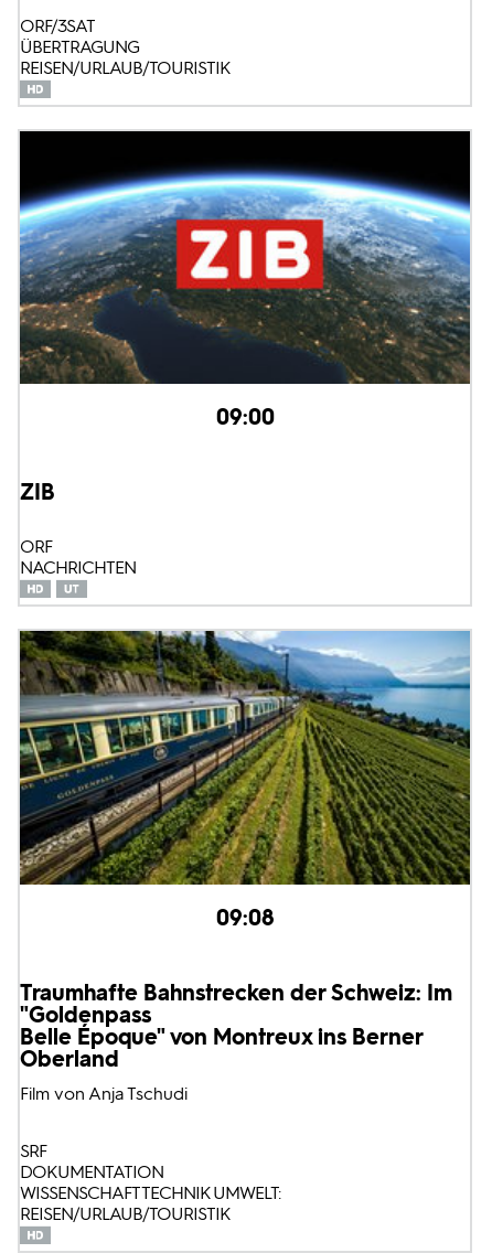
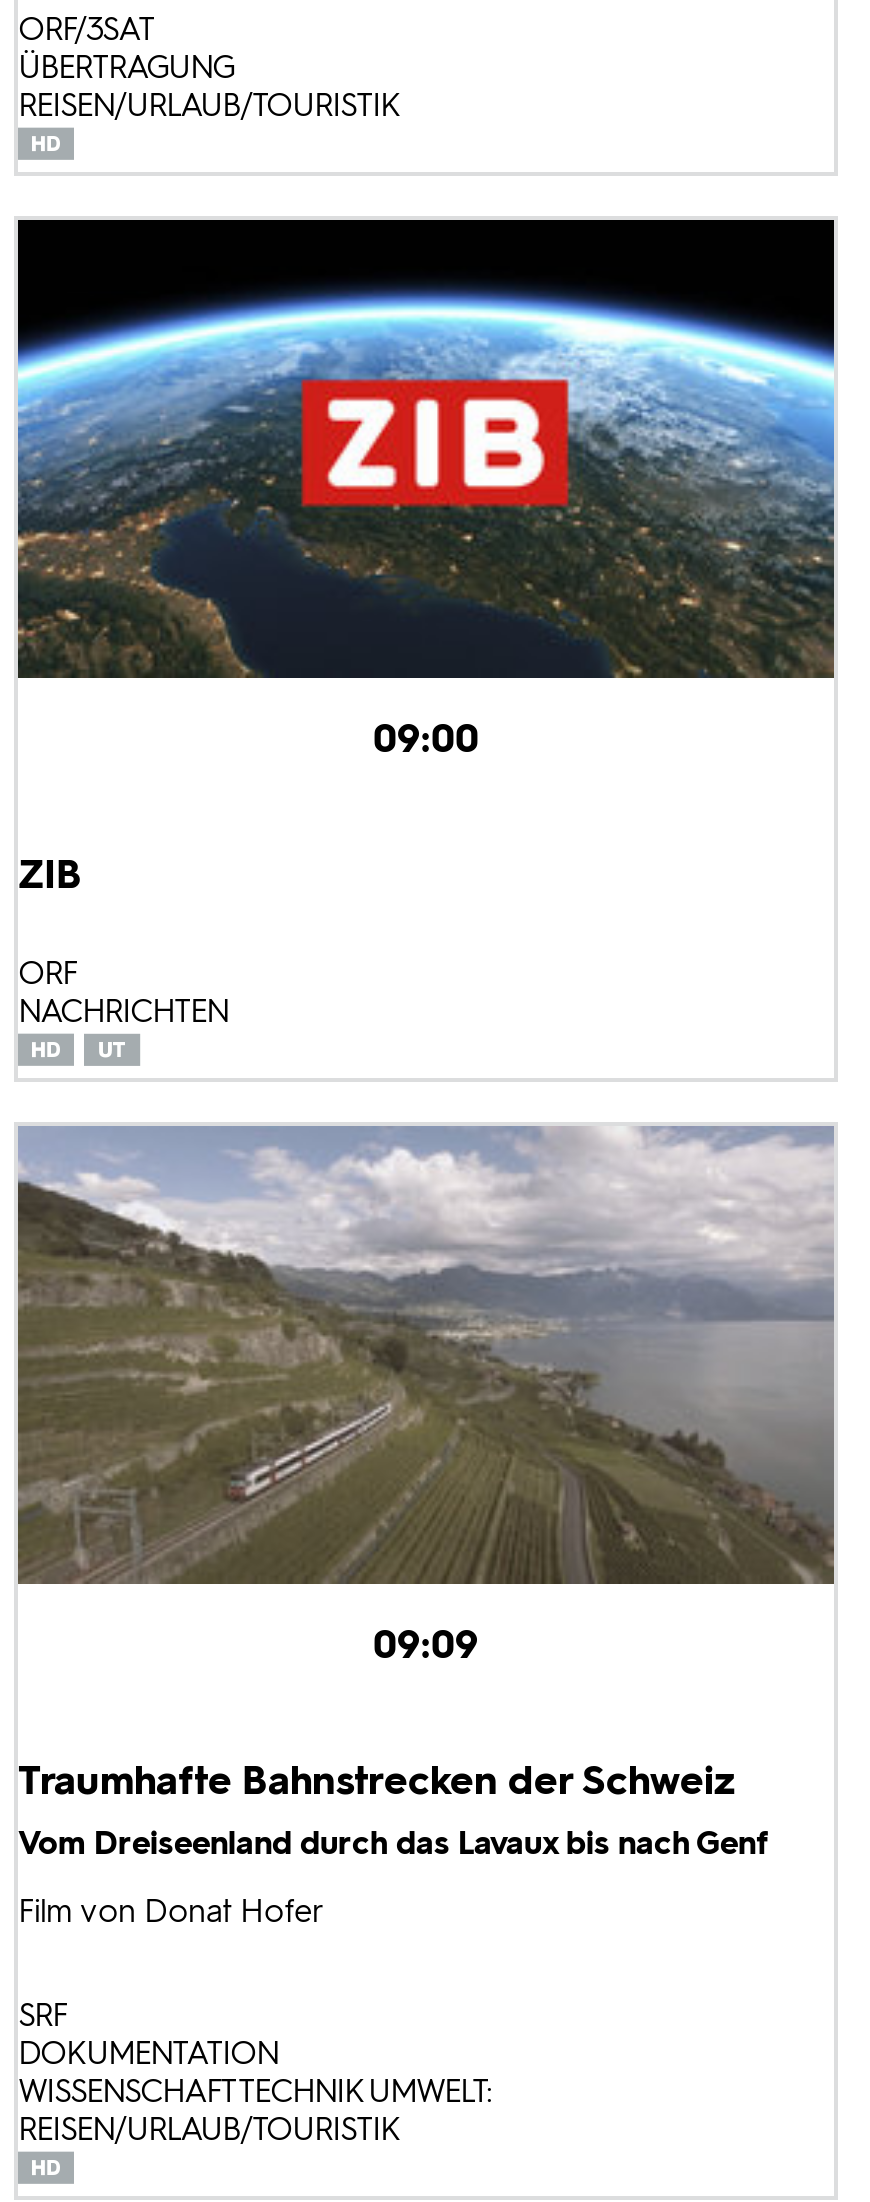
[19,630,471,1104] [image] | 09:08 | Traumhafte Bahnstrecken der Schweiz: Im | "Goldenpass | Belle Époque" von Montreux ins Berner | Oberland | Film von Anja Tschudi -> [18,1124,834,1931] [image] | 09:09 | Traumhafte Bahnstrecken der Schweiz | Vom Dreiseenland durch das Lavaux bis nach Genf | Film von Donat Hofer

